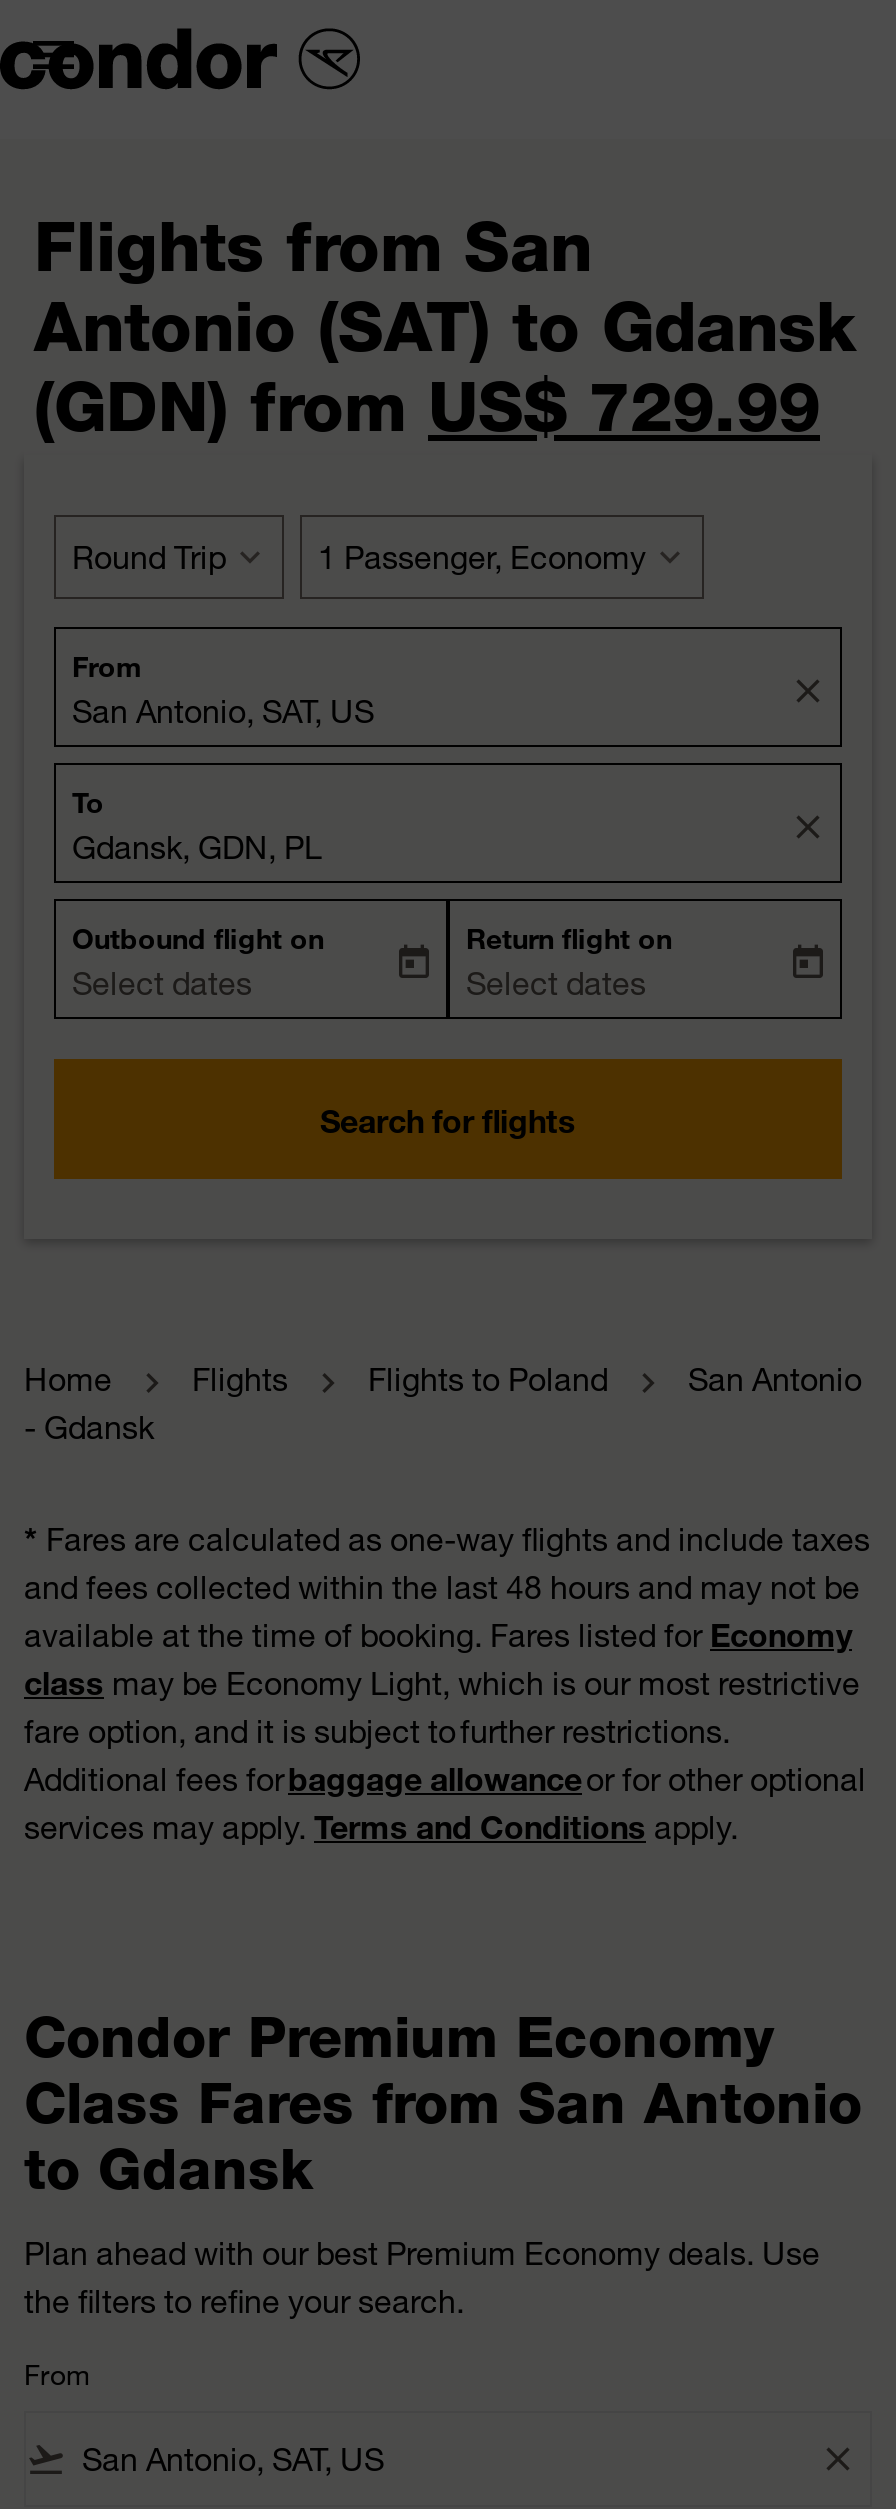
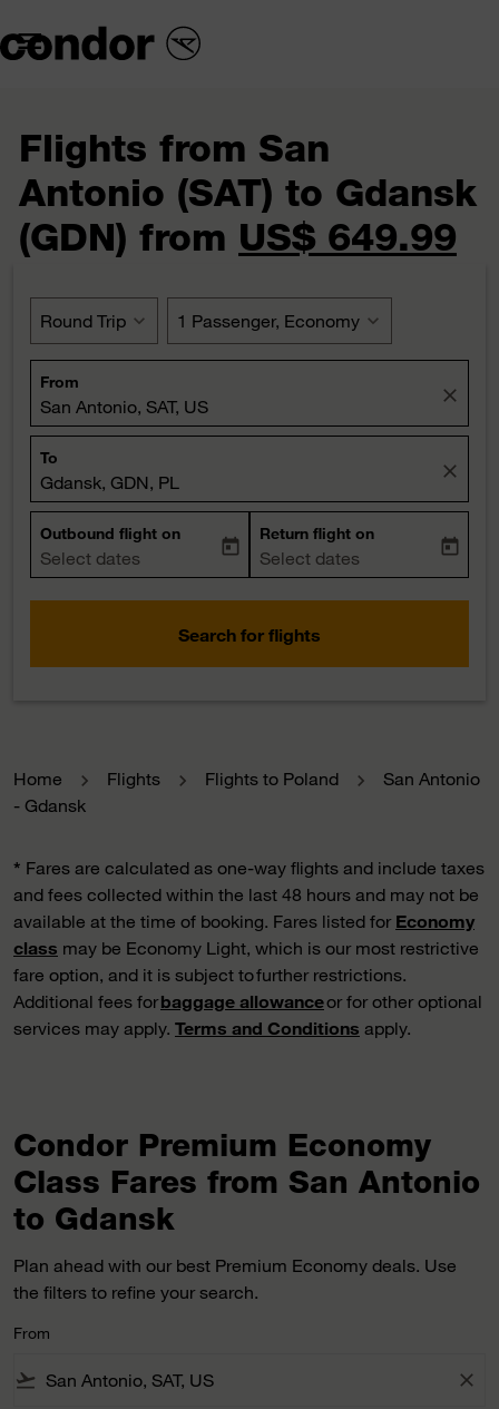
[34,365,820,445] (GDN) from US$ 729.99 -> [19,214,457,258] (GDN) from US$ 649.99

